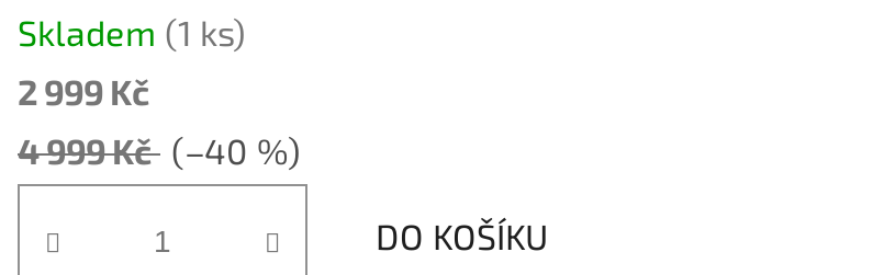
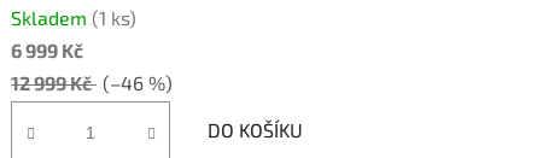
[18,70,149,111] 2 999 Kč -> [11,38,83,61] 6 999 Kč
[18,129,301,170] 4 999 Kč (–40 %) -> [11,71,173,94] 12 999 Kč (–46 %)

